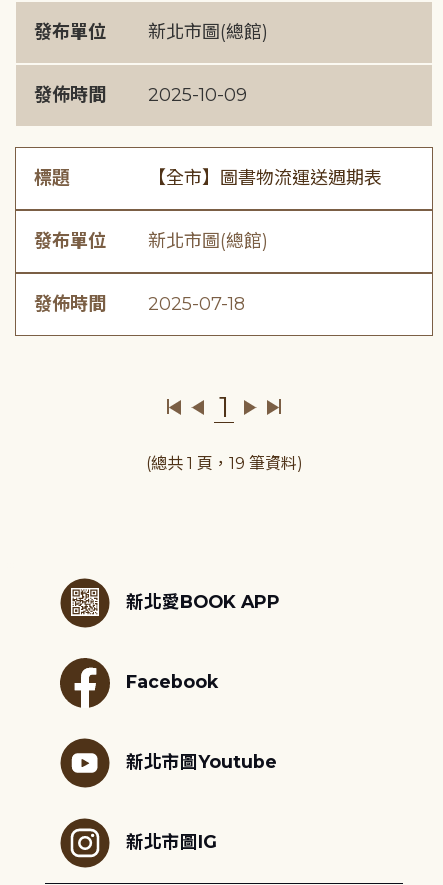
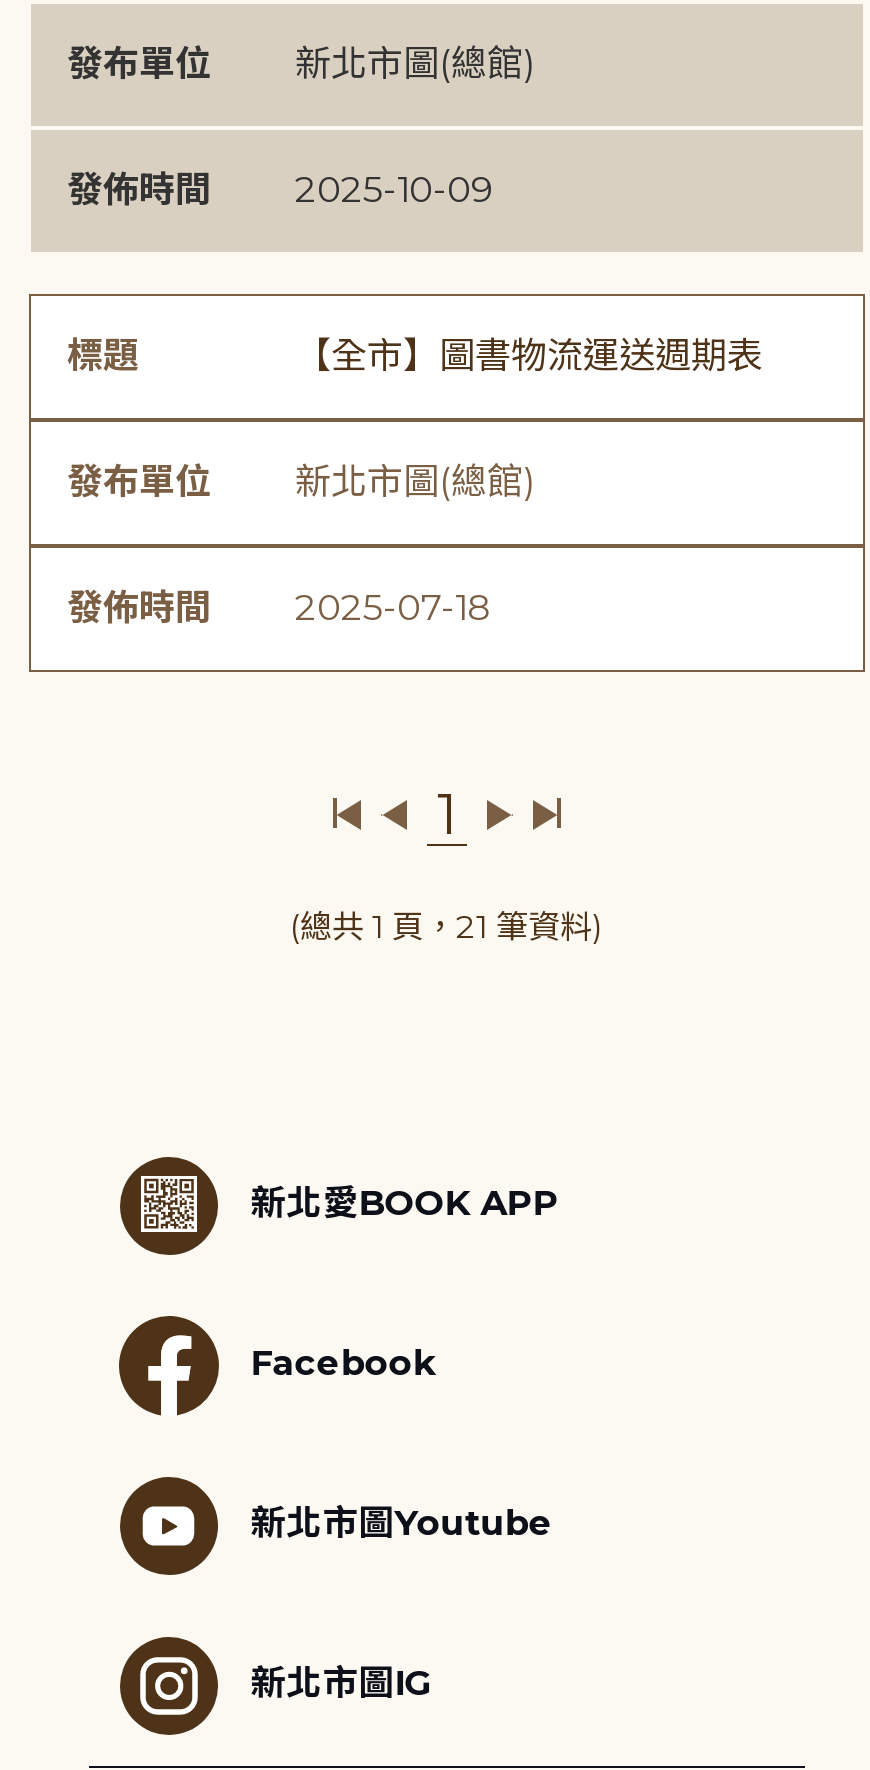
[145,454,302,473] (總共 1 頁，19 筆資料) -> [290,908,604,946] (總共 1 頁，21 筆資料)

